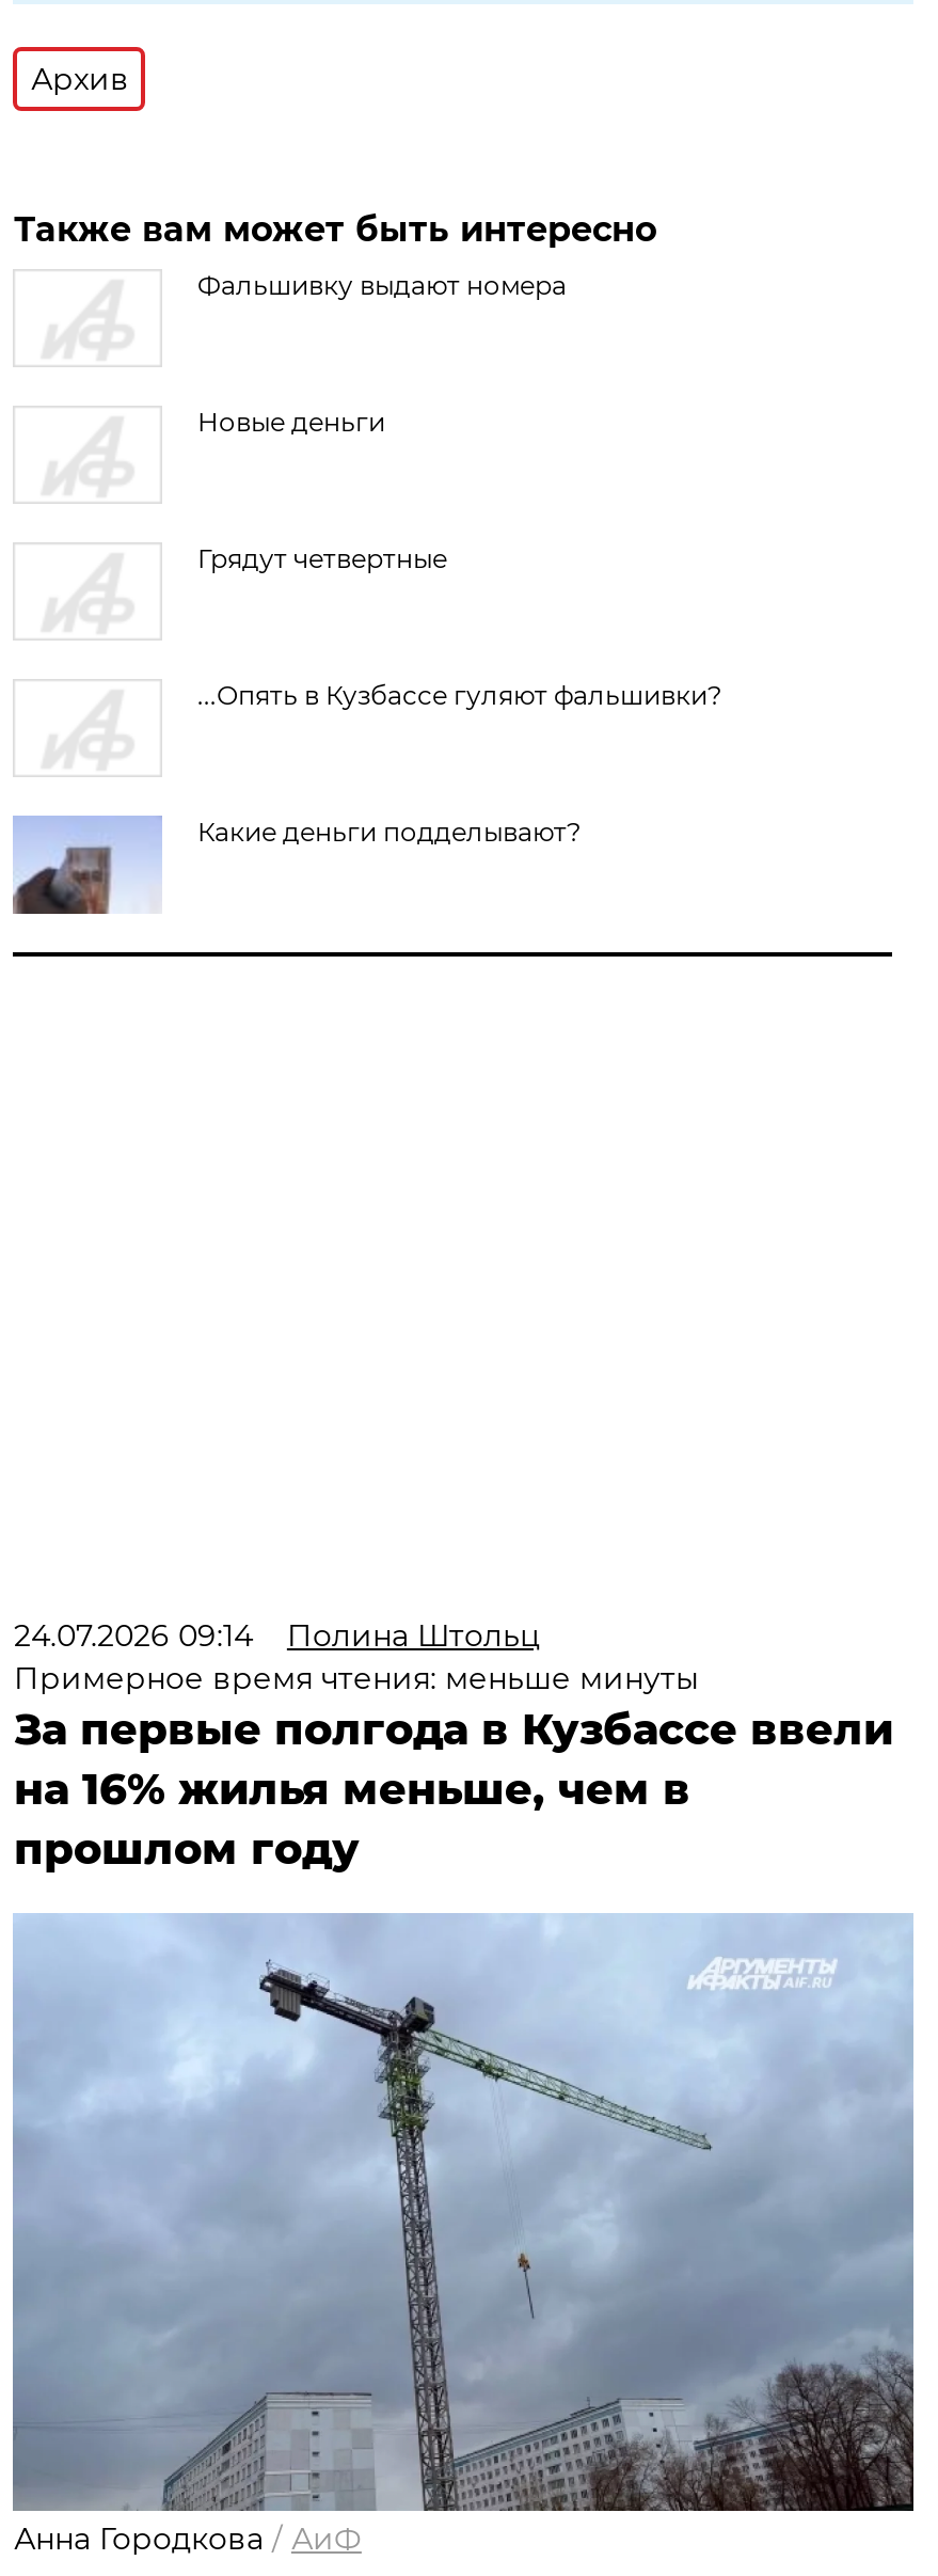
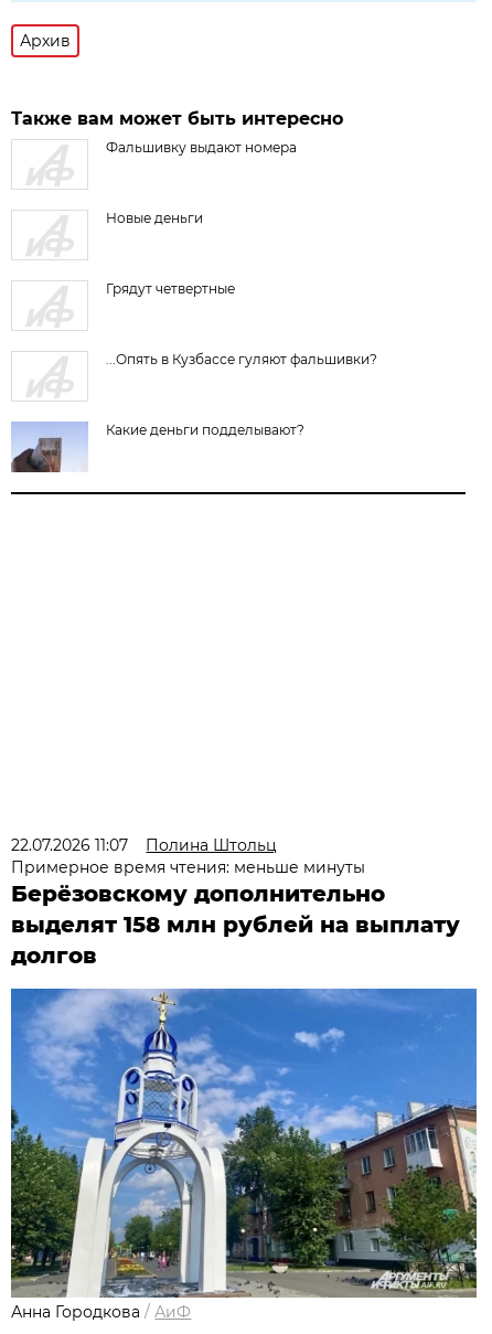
[14,1616,541,1655] 24.07.2026 09:14 Полина Штольц -> [11,835,277,855] 22.07.2026 11:07 Полина Штольц
[14,1704,893,1875] За первые полгода в Кузбассе ввели | на 16% жилья меньше, чем в | прошлом году -> [11,881,460,969] Берёзовскому дополнительно | выделят 158 млн рублей на выплату | долгов
[11,1915,916,2513] [image] -> [10,989,478,1299] [image]

